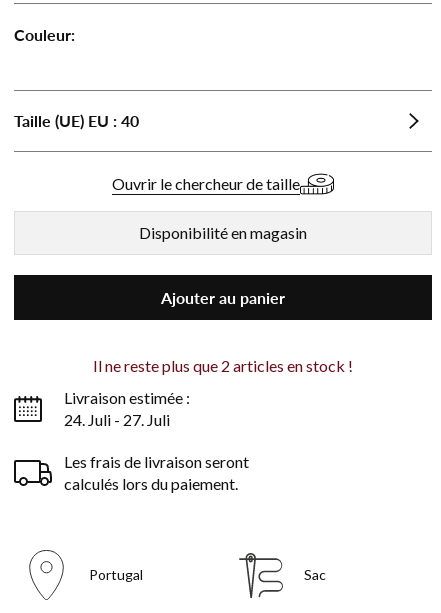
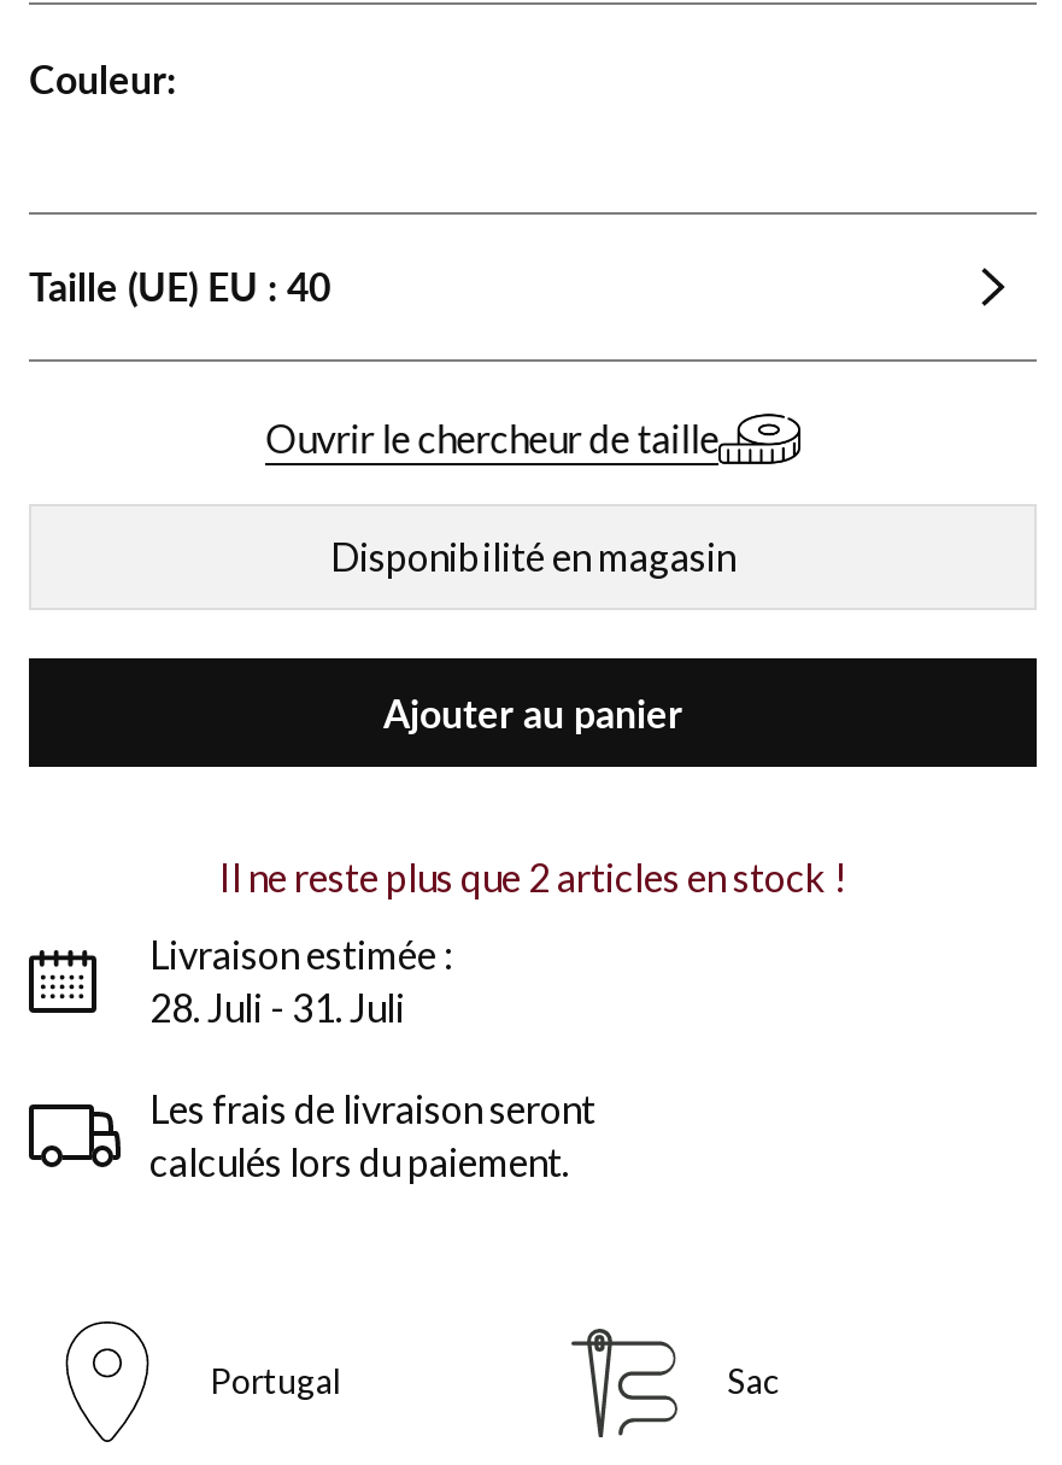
[64,410,170,429] 24. Juli - 27. Juli -> [149,984,405,1030] 28. Juli - 31. Juli

